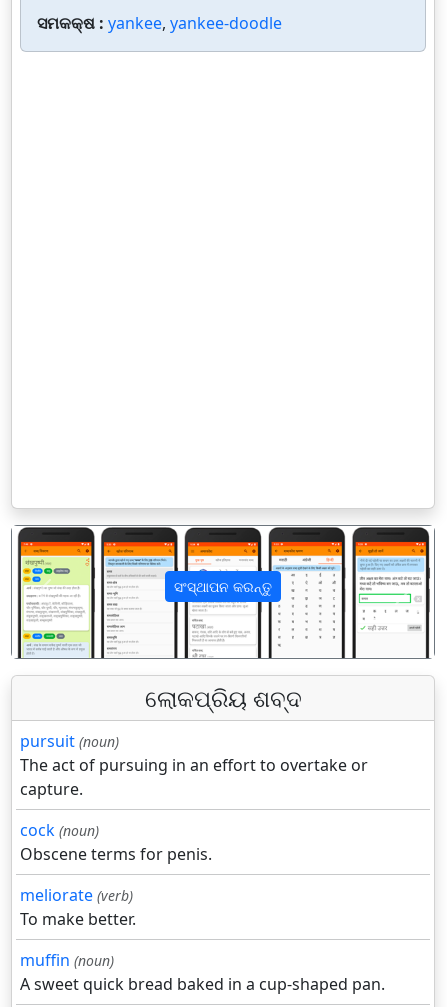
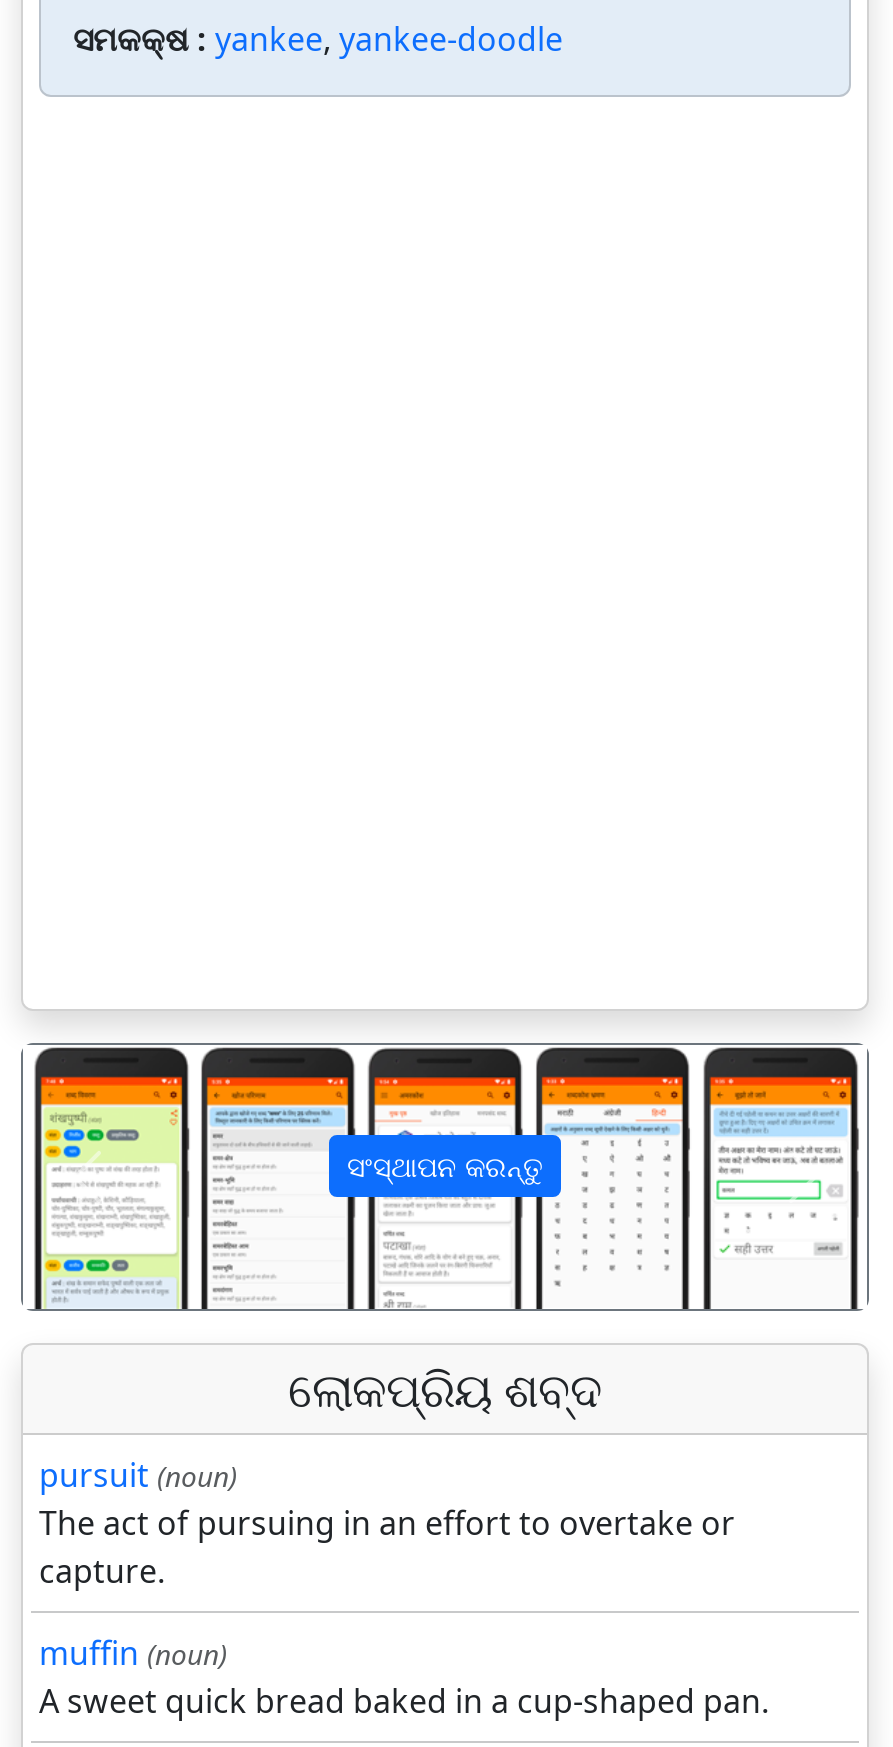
[20,819,212,930] cock (noun) | Obscene terms for penis. | meliorate (verb) | To make better. -> none

